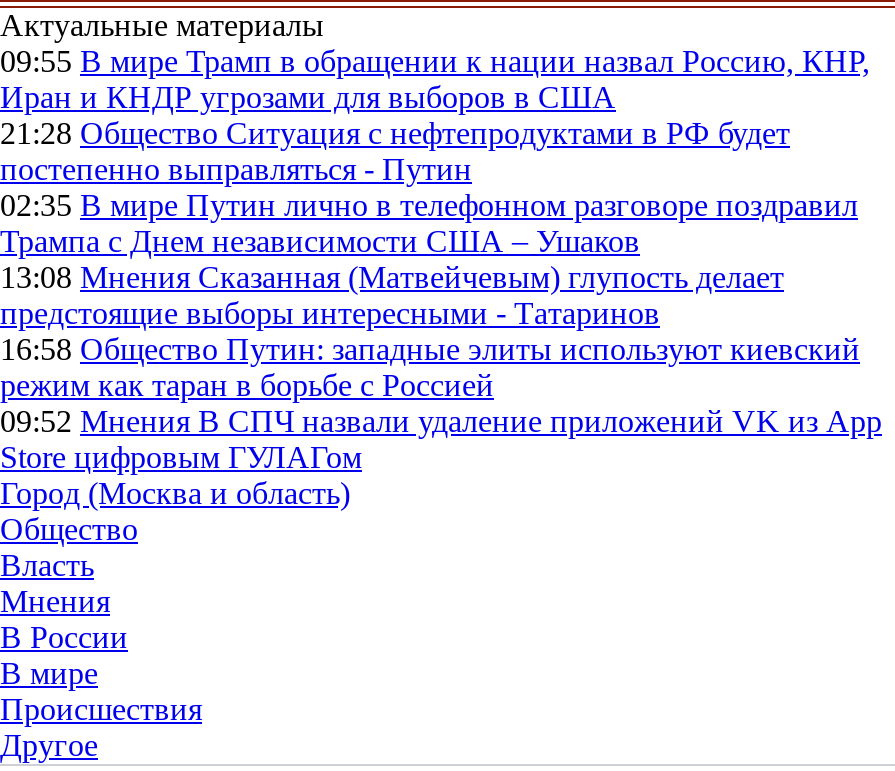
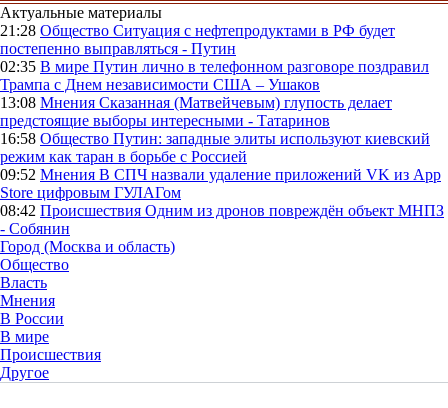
[0,45,870,115] 09:55 В мире Трамп в обращении к нации назвал Россию, КНР, | Иран и КНДР угрозами для выборов в США -> none
moved [0,117,882,475] -> [0,22,441,201]: 21:28 Общество Ситуация с нефтепродуктами в РФ будет | постепенно выправляться - Путин | 02:35 В мире Путин лично в телефонном разговоре поздравил | ... | 09:52 Мнения В СПЧ назвали удаление приложений VK из App | Store цифровым ГУЛАГом
none -> [0,202,444,237] 08:42 Происшествия Одним из дронов повреждён объект МНПЗ | - Собянин

